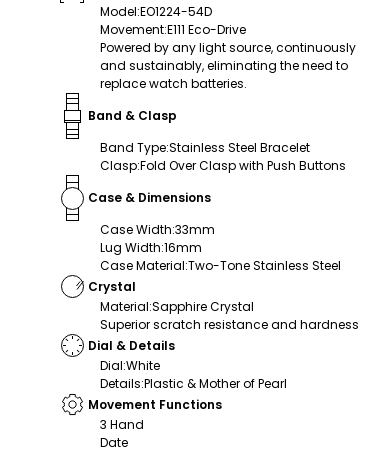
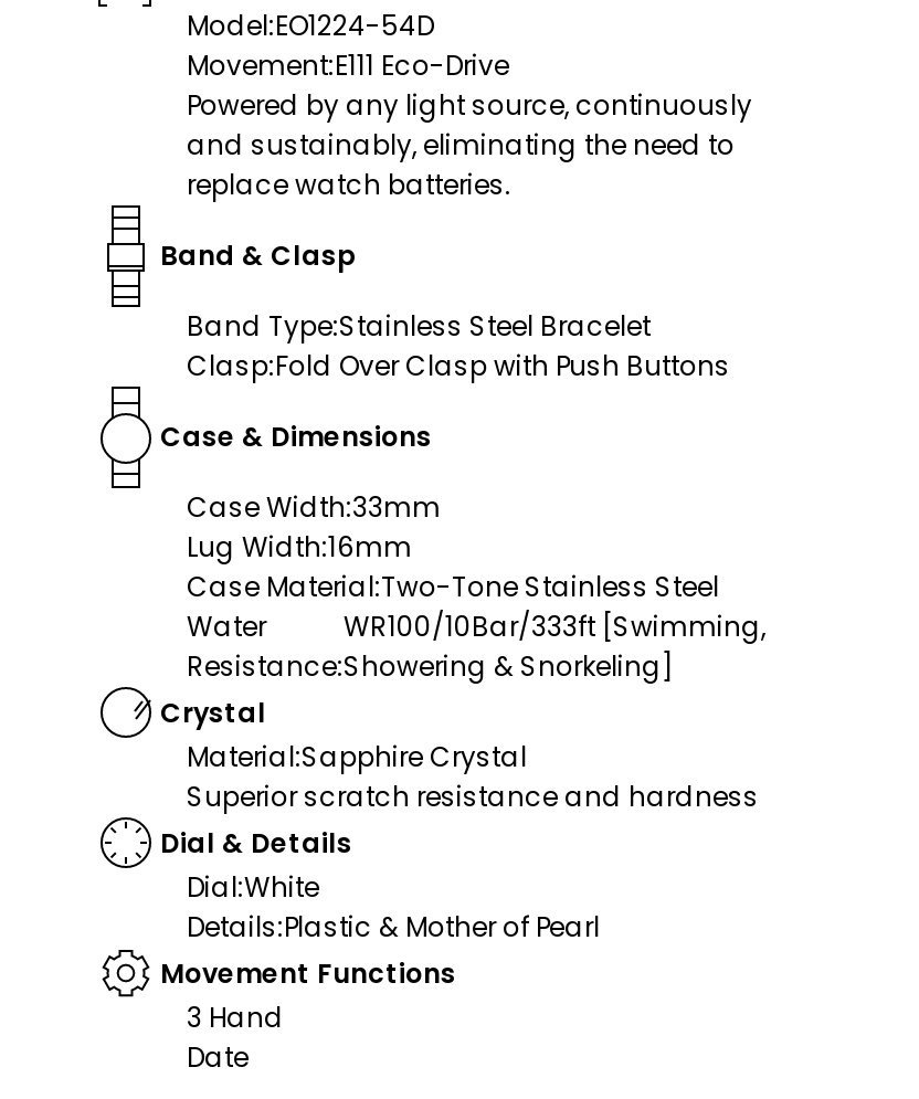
none -> [187,608,344,686] Water | Resistance:
none -> [344,608,765,686] WR100/10Bar/333ft [Swimming, | Showering & Snorkeling]

